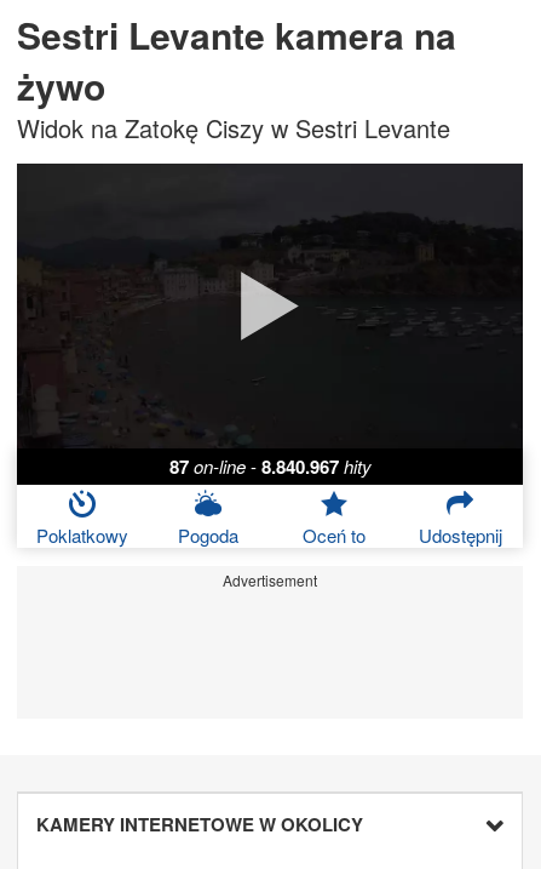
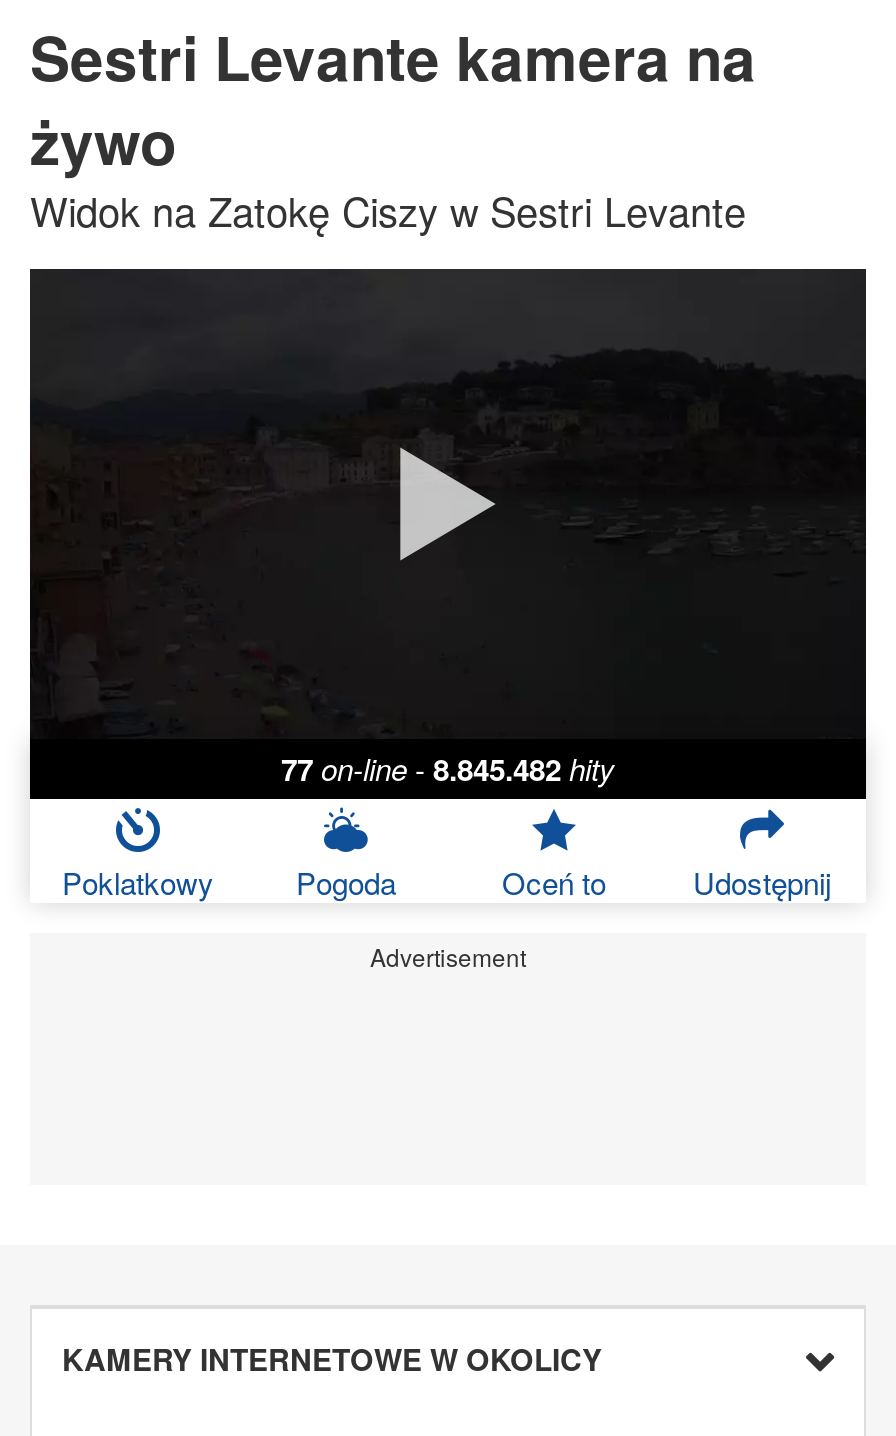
[169,453,371,480] 87 on-line - 8.840.967 hity -> [281,747,615,791] 77 on-line - 8.845.482 hity

